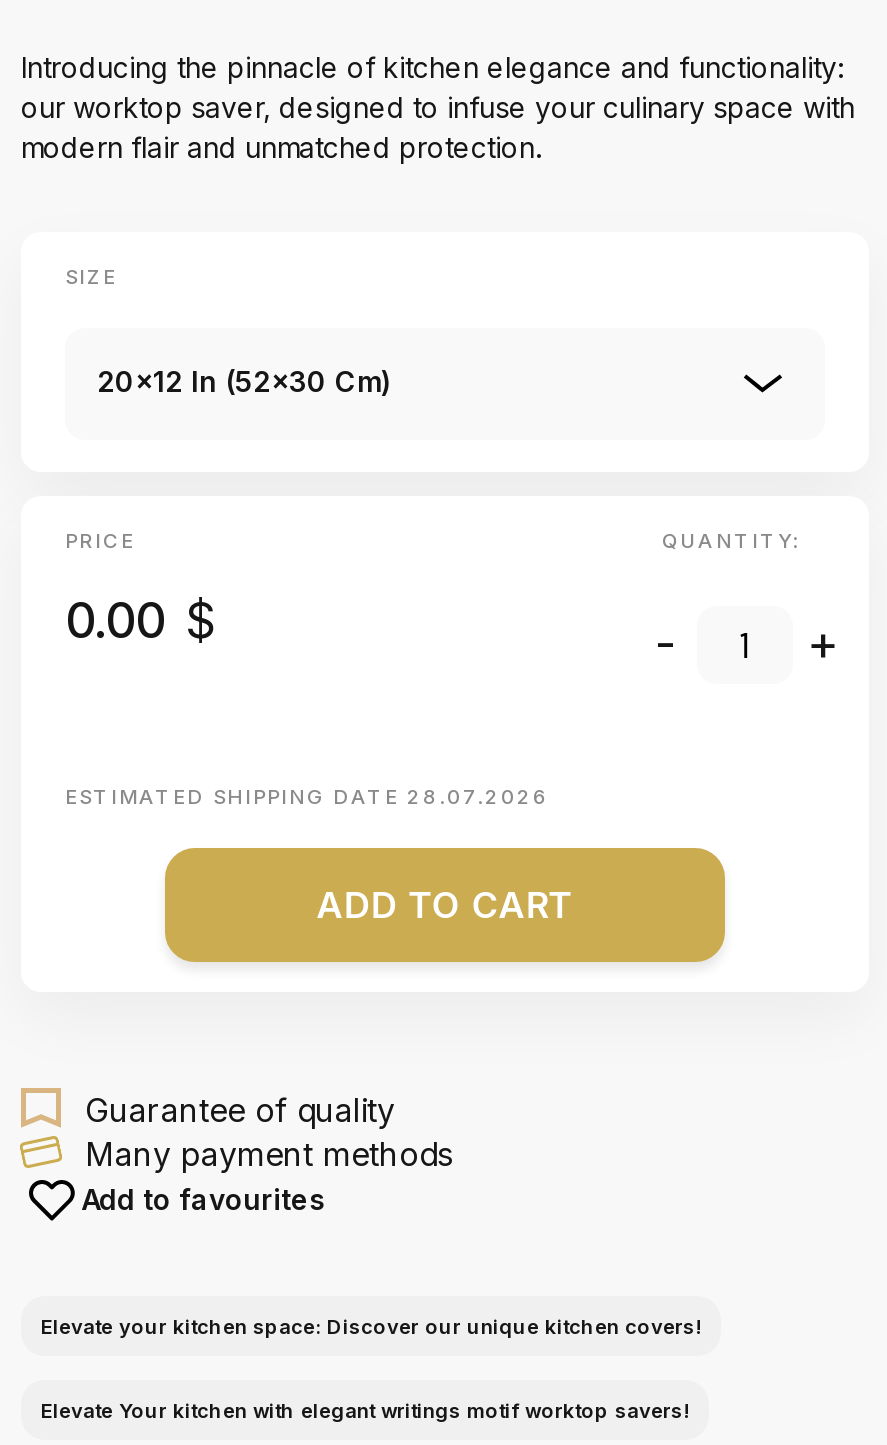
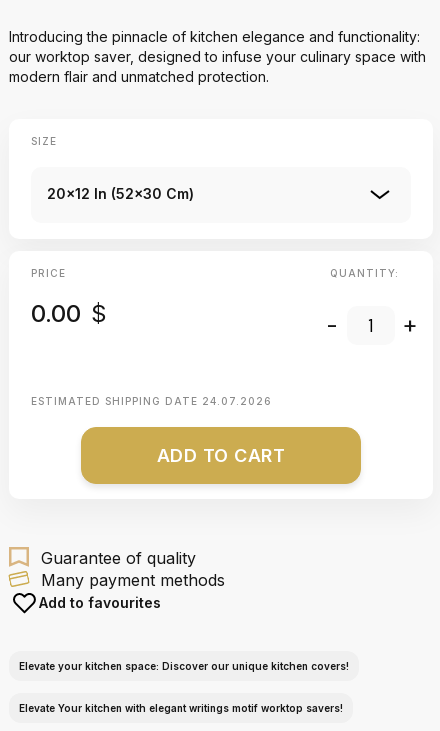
[65,784,549,808] ESTIMATED SHIPPING DATE 28.07.2026 -> [31,395,272,407] ESTIMATED SHIPPING DATE 24.07.2026

